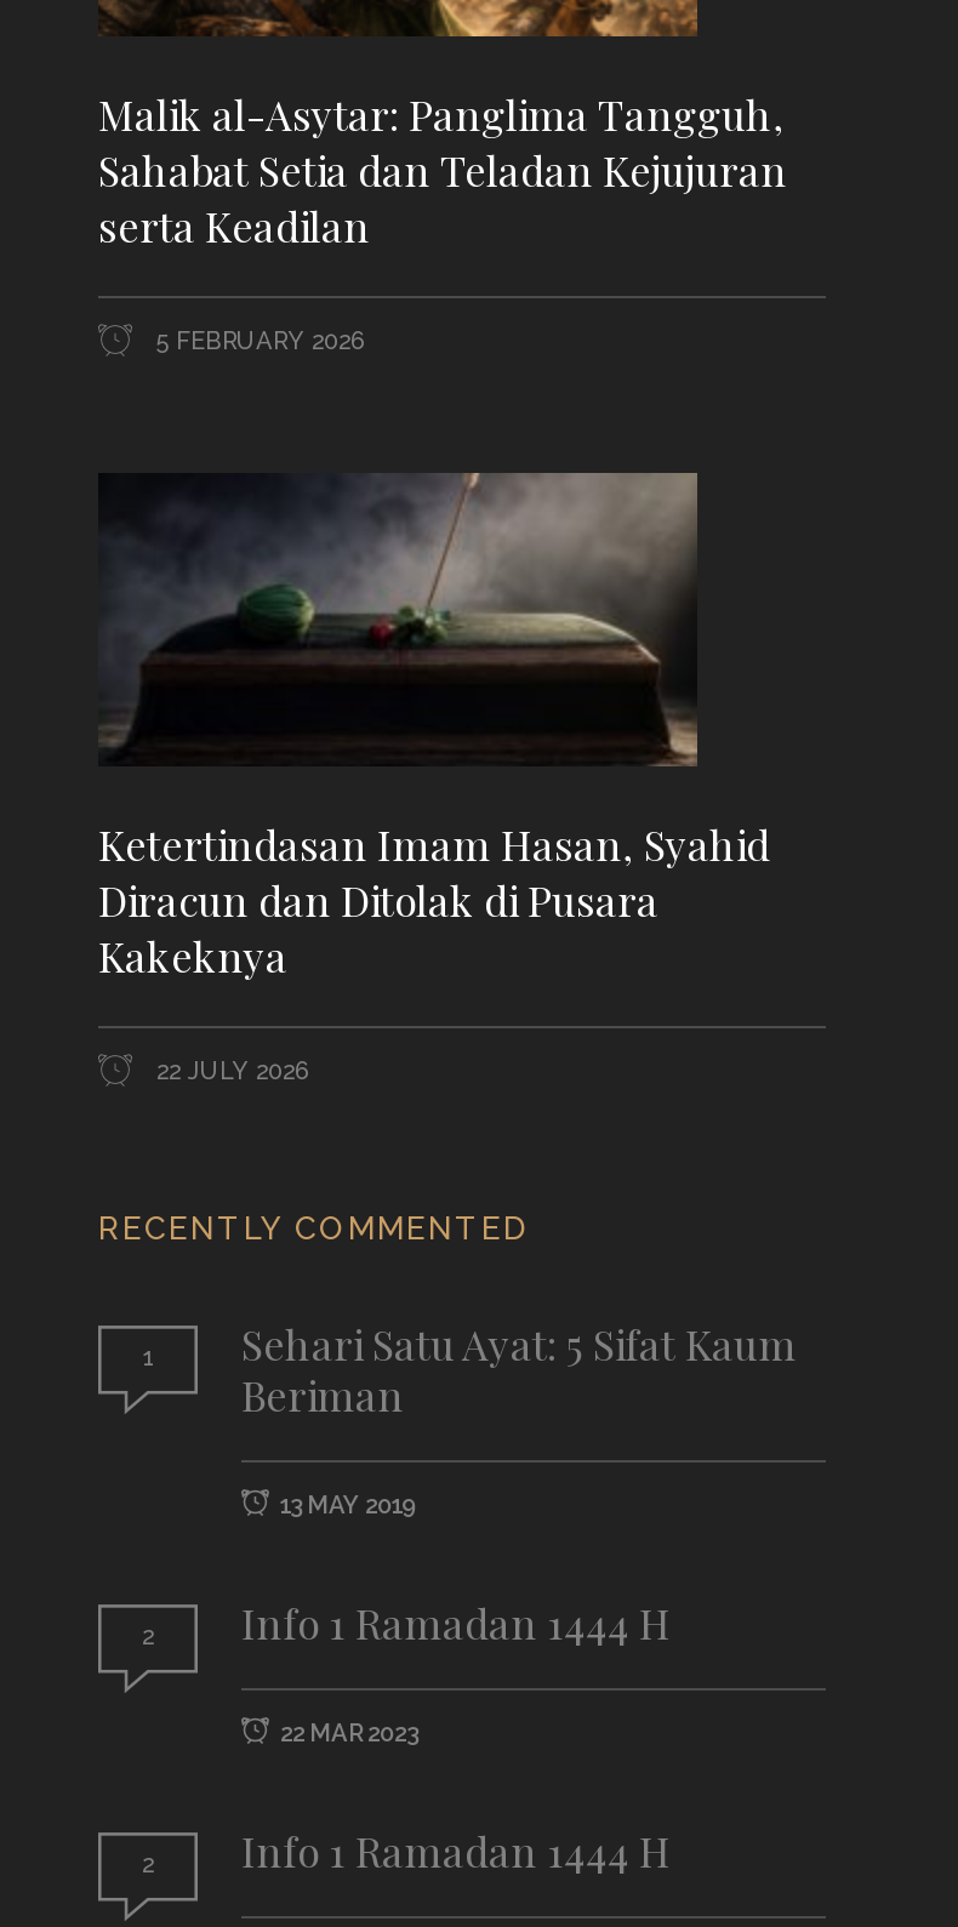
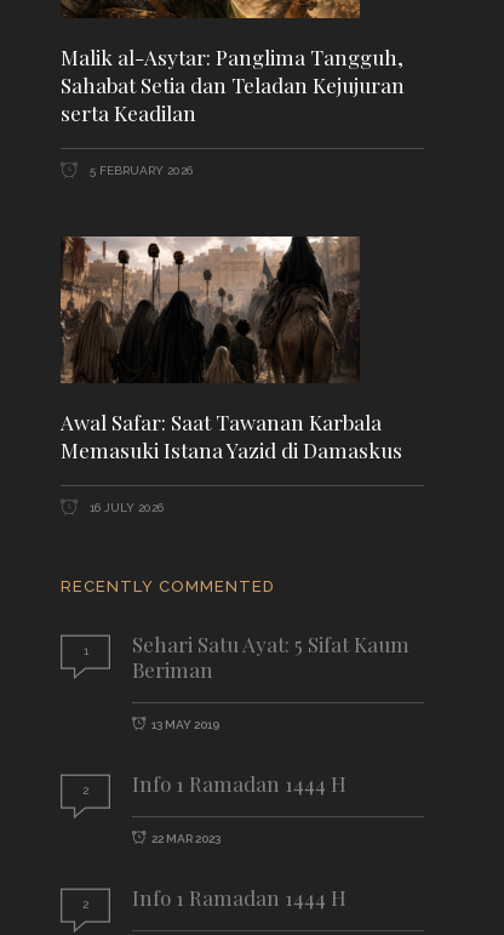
[98,471,770,983] [image] | Ketertindasan Imam Hasan, Syahid | Diracun dan Ditolak di Pusara | Kakeknya -> [59,235,402,463] [image] | Awal Safar: Saat Tawanan Karbala | Memasuki Istana Yazid di Damaskus
[149,1058,307,1085] 22 JULY 2026 -> [86,501,164,514] 16 JULY 2026

